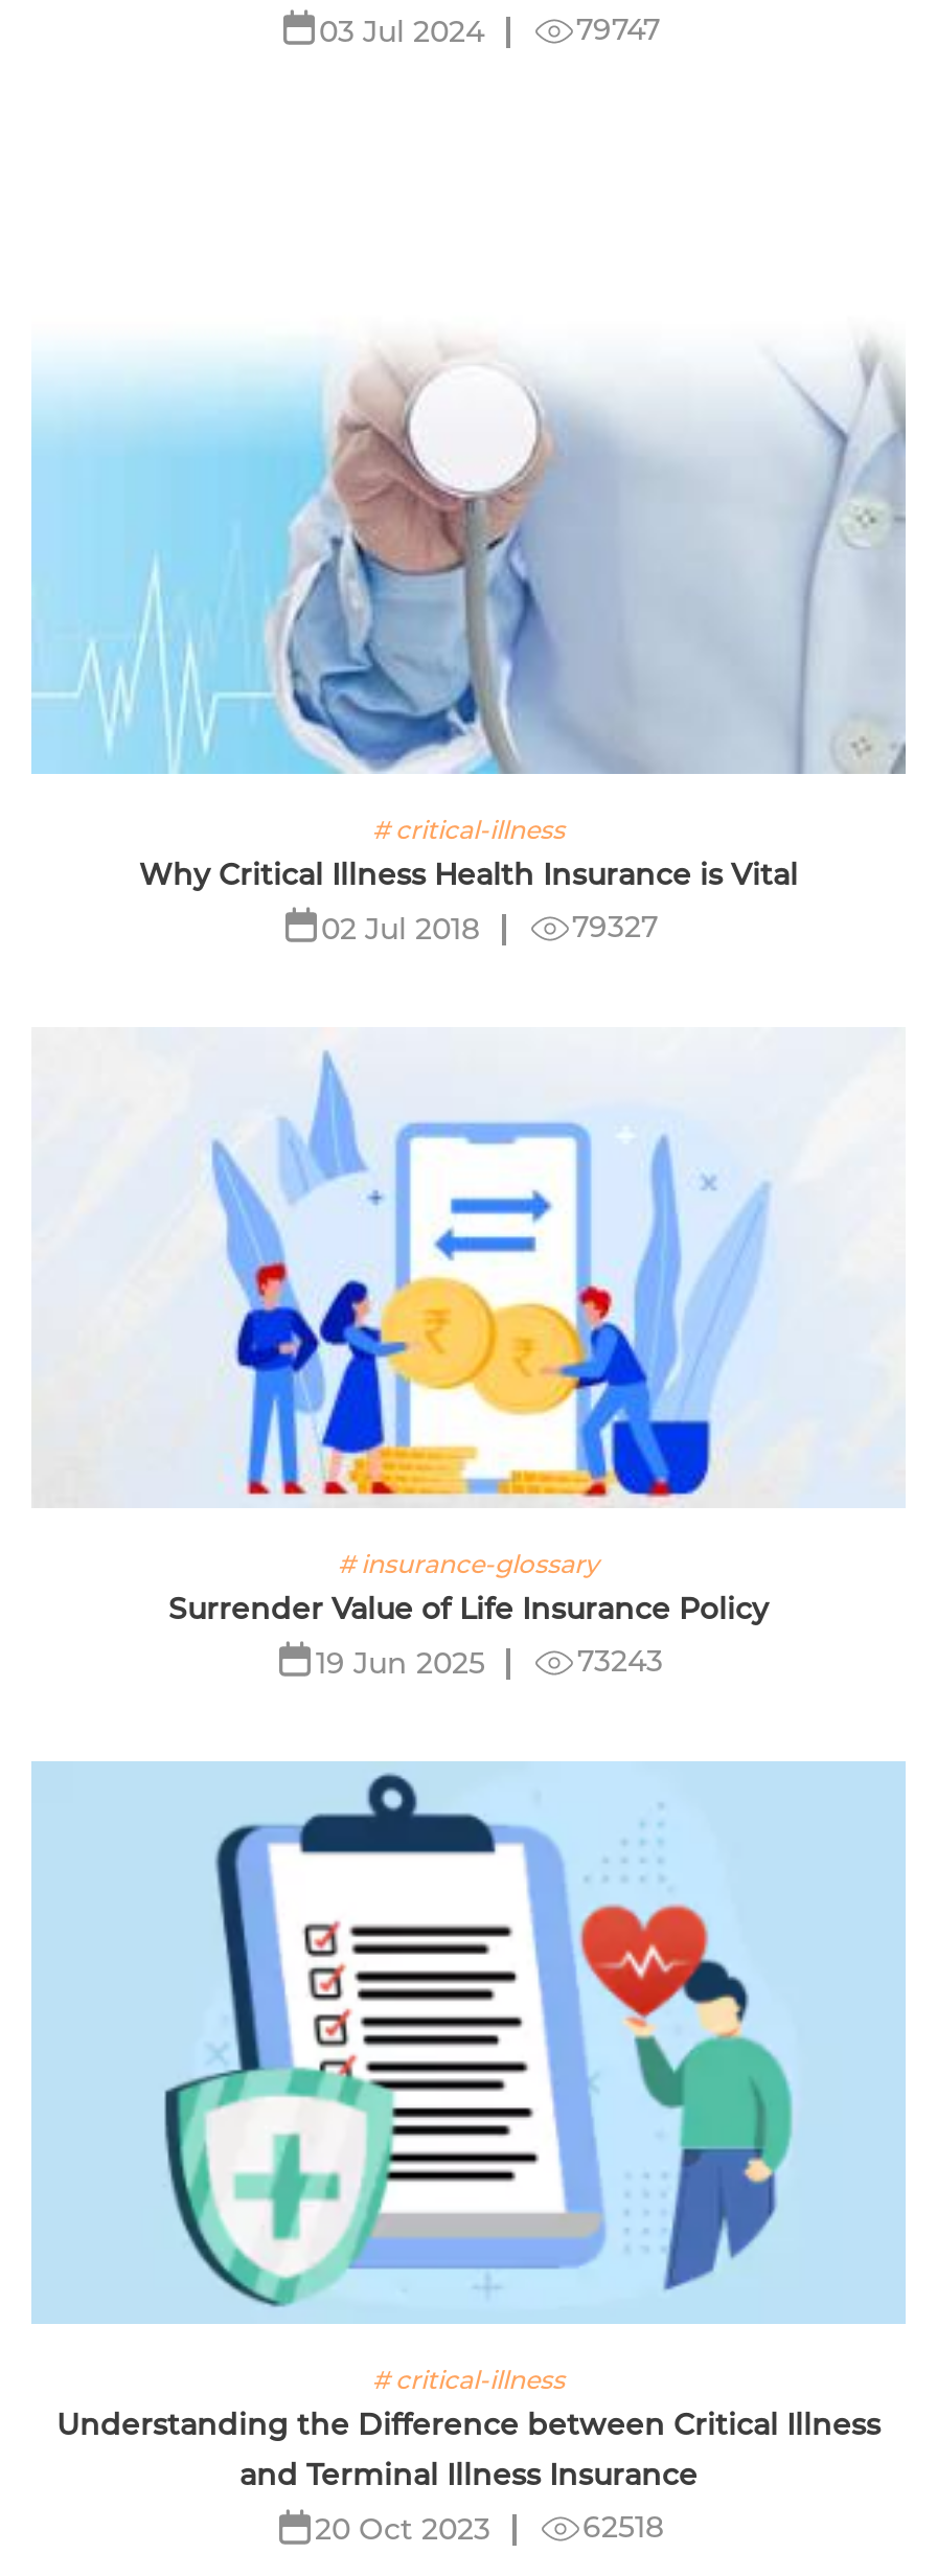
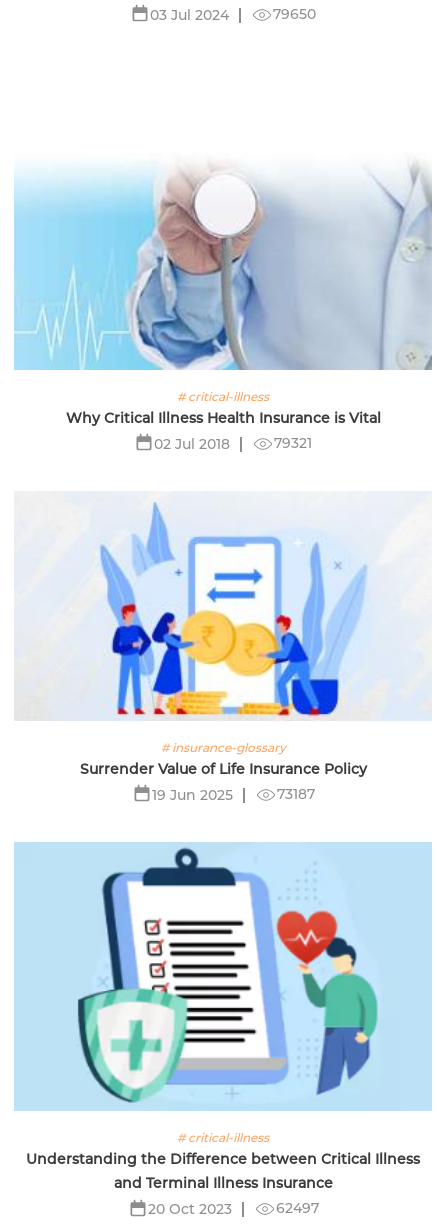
[576,10,660,48] 79747 -> [273,5,316,23] 79650
[572,908,658,945] 79327 -> [274,434,312,452] 79321
[577,1642,663,1680] 73243 -> [276,785,314,803] 73187
[582,2509,664,2547] 62518 -> [275,1199,318,1217] 62497

